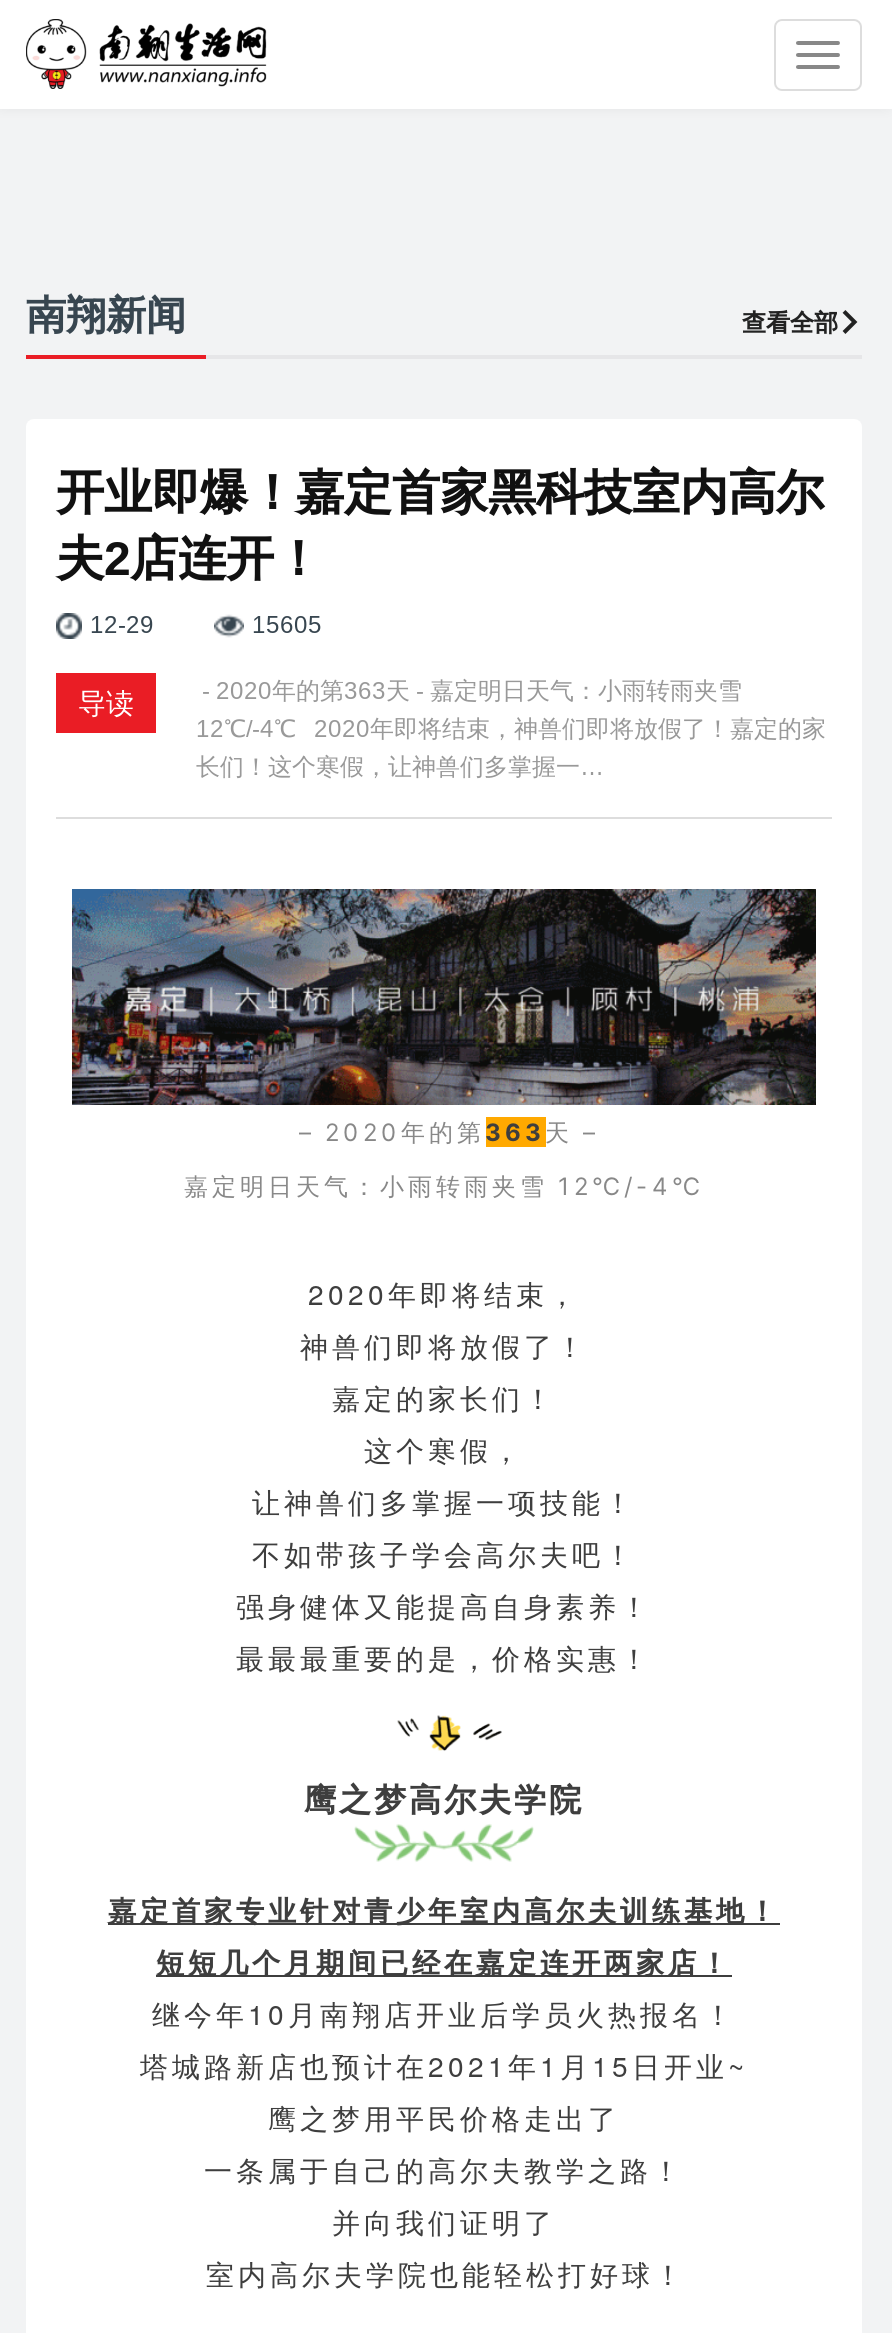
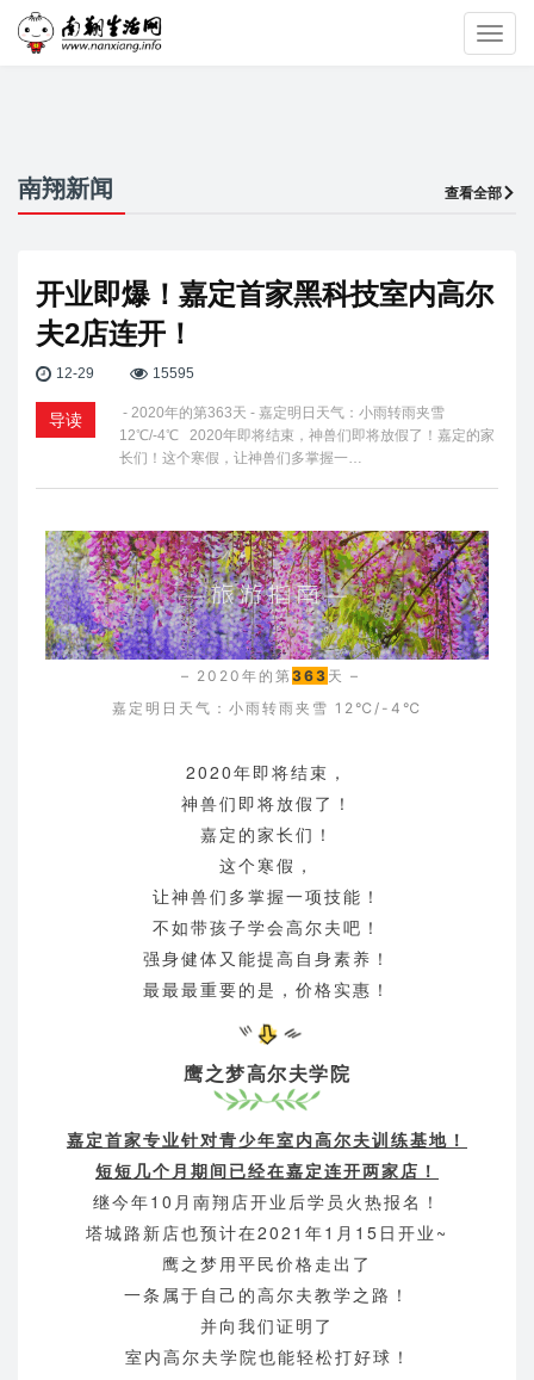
[252,611,322,639] 15605 -> [153,365,194,382] 15595
[70,887,818,1107] [image] -> [44,530,490,661] [image]

